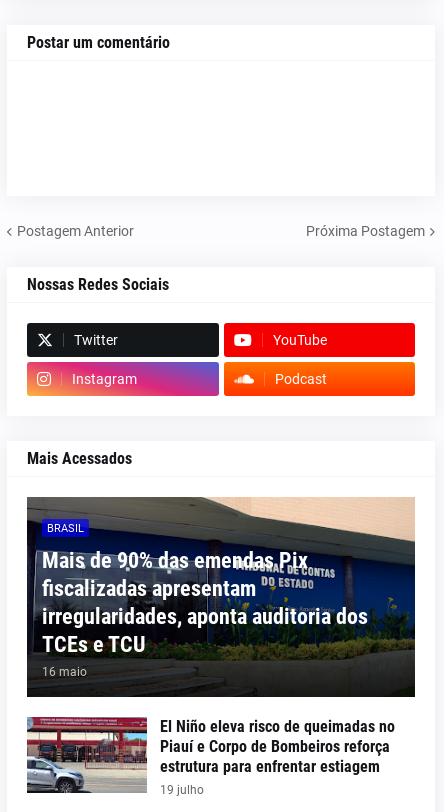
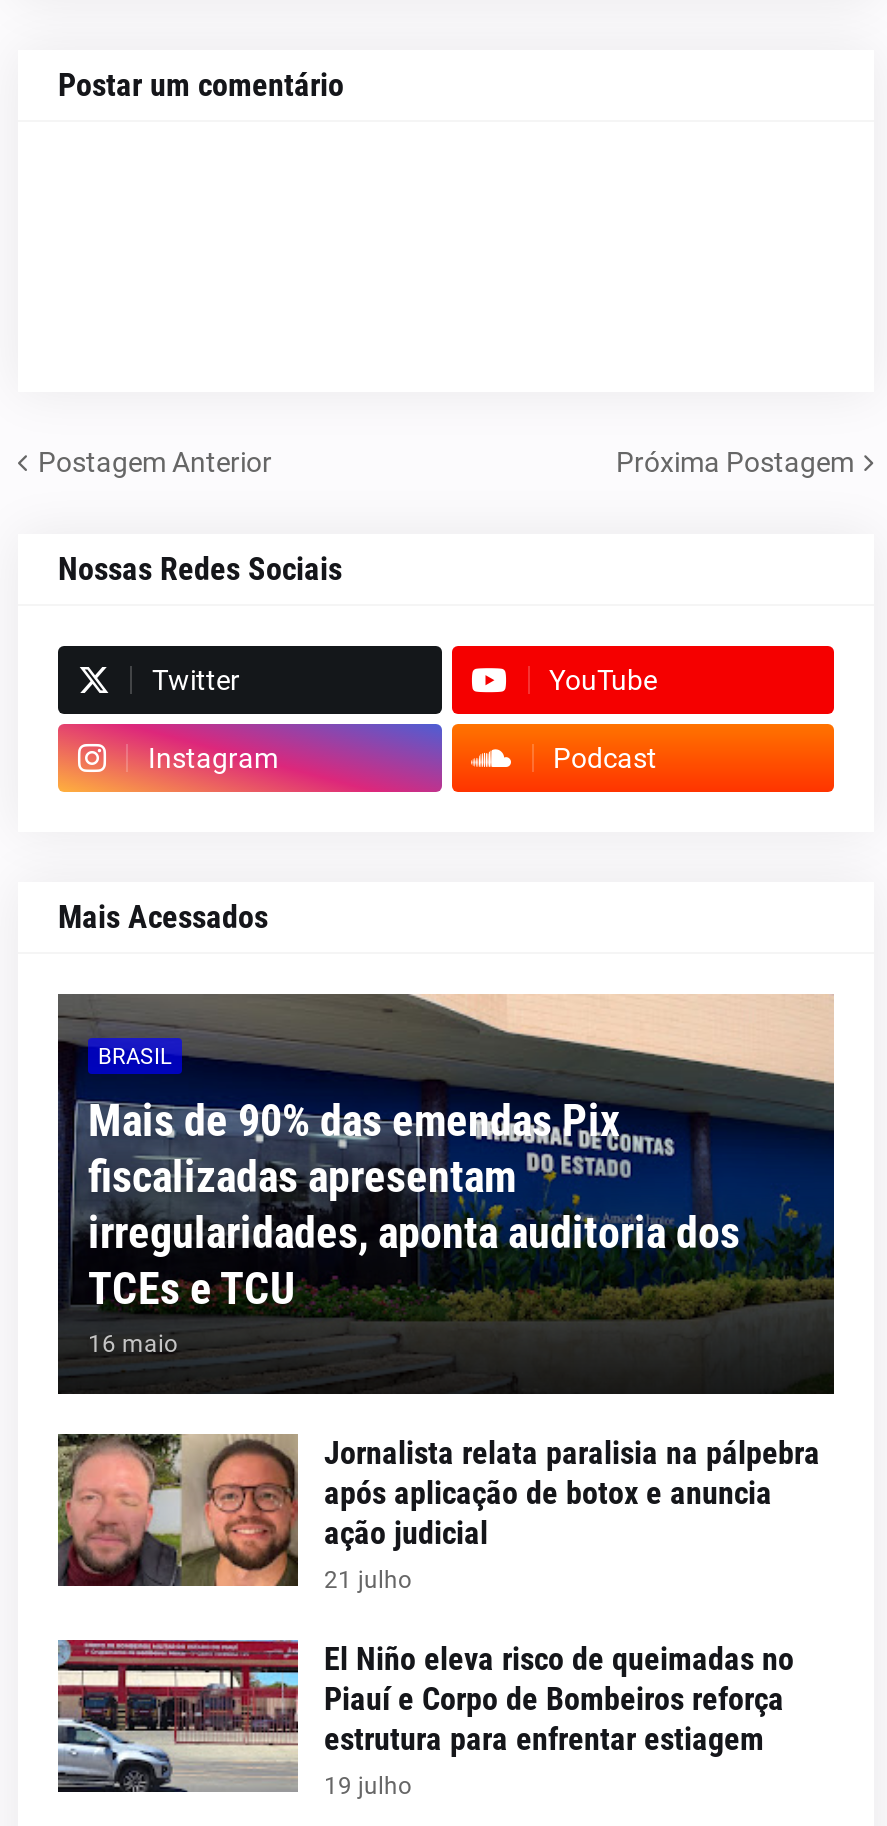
none -> [58,1432,820,1594] [image] | Jornalista relata paralisia na pálpebra | após aplicação de botox e anuncia | ação judicial | 21 julho

